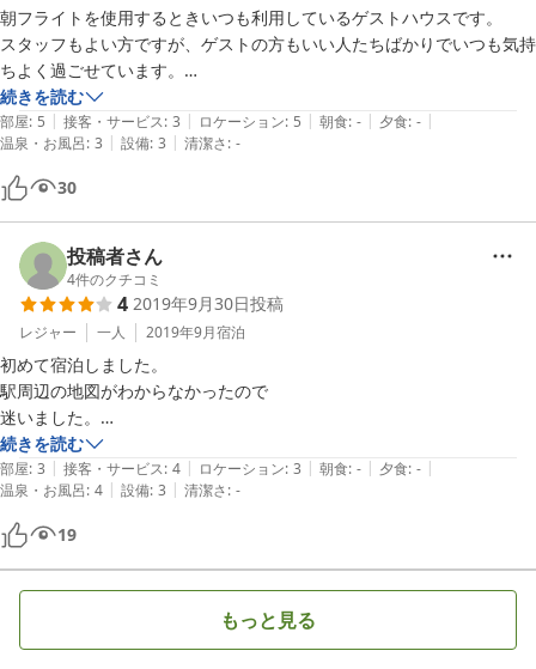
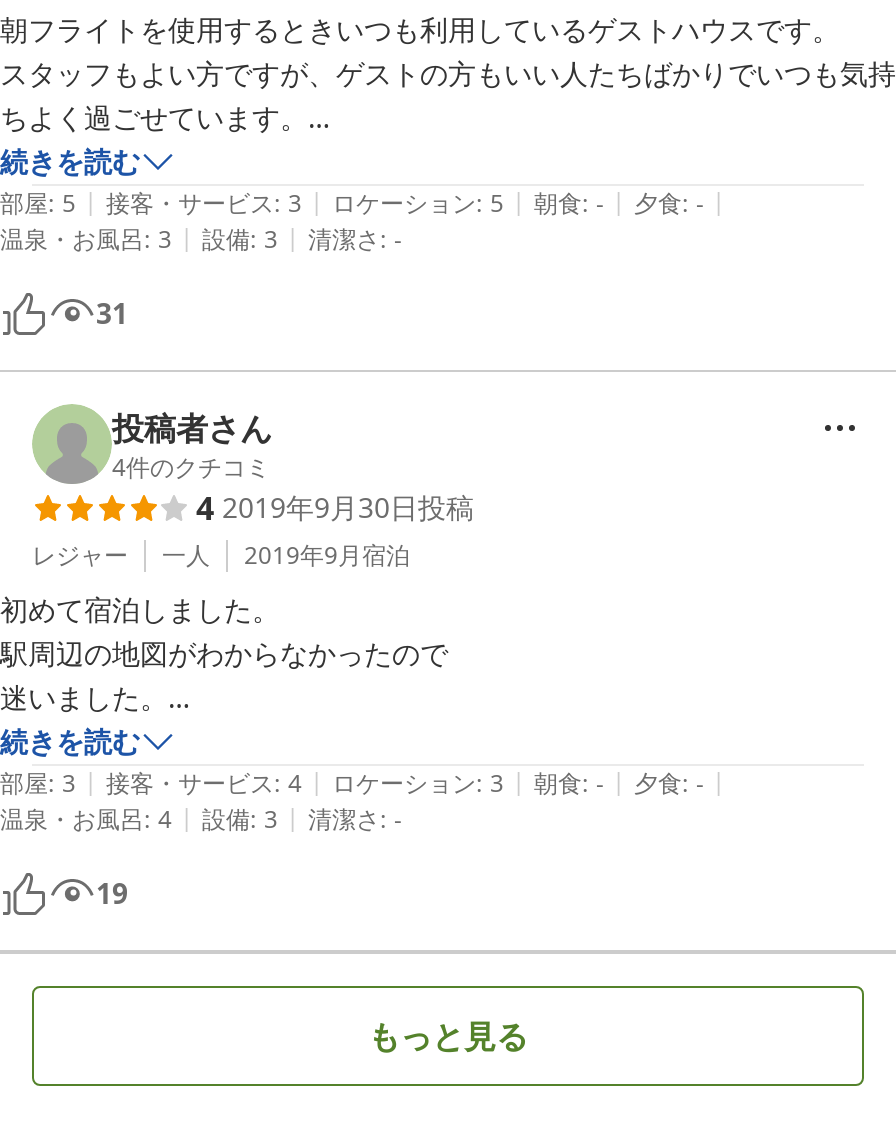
[57,176,77,199] 30 -> [96,294,128,332] 31

